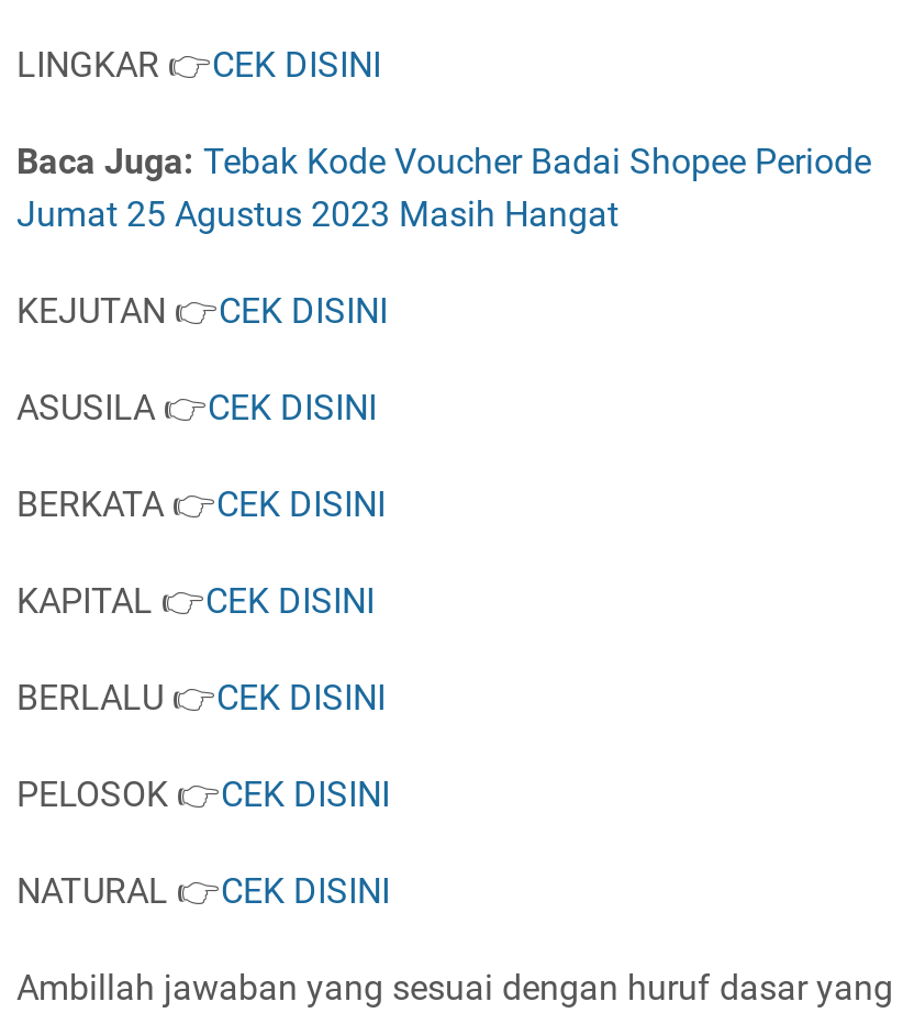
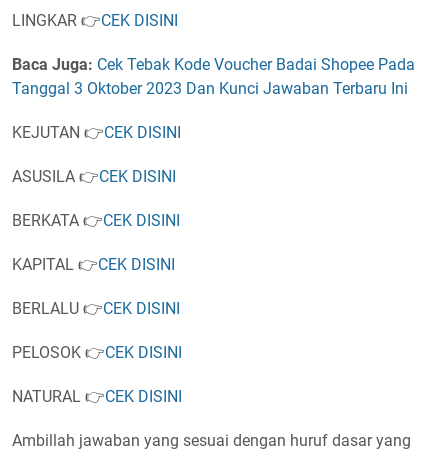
[16,140,871,234] Baca Juga: Tebak Kode Voucher Badai Shopee Periode | Jumat 25 Agustus 2023 Masih Hangat -> [12,55,415,98] Baca Juga: Cek Tebak Kode Voucher Badai Shopee Pada | Tanggal 3 Oktober 2023 Dan Kunci Jawaban Terbaru Ini

